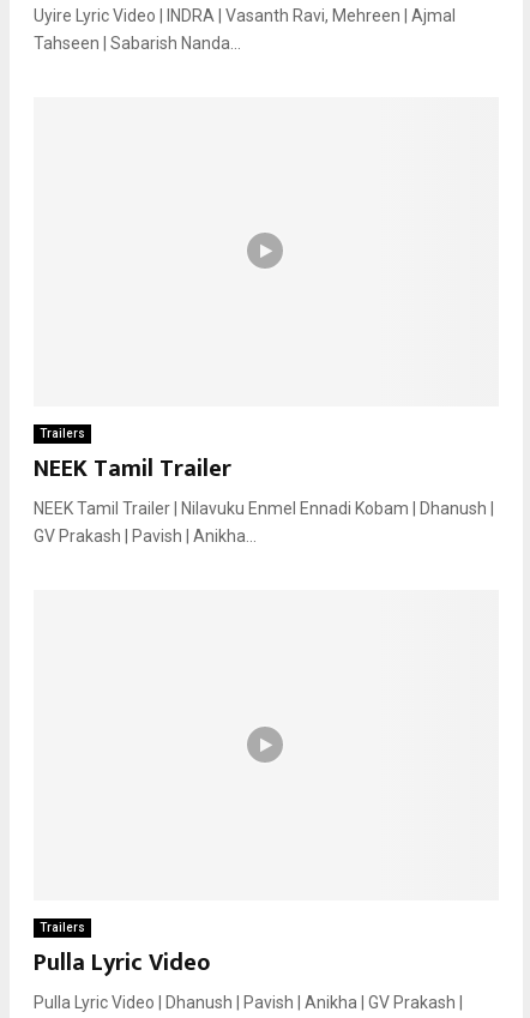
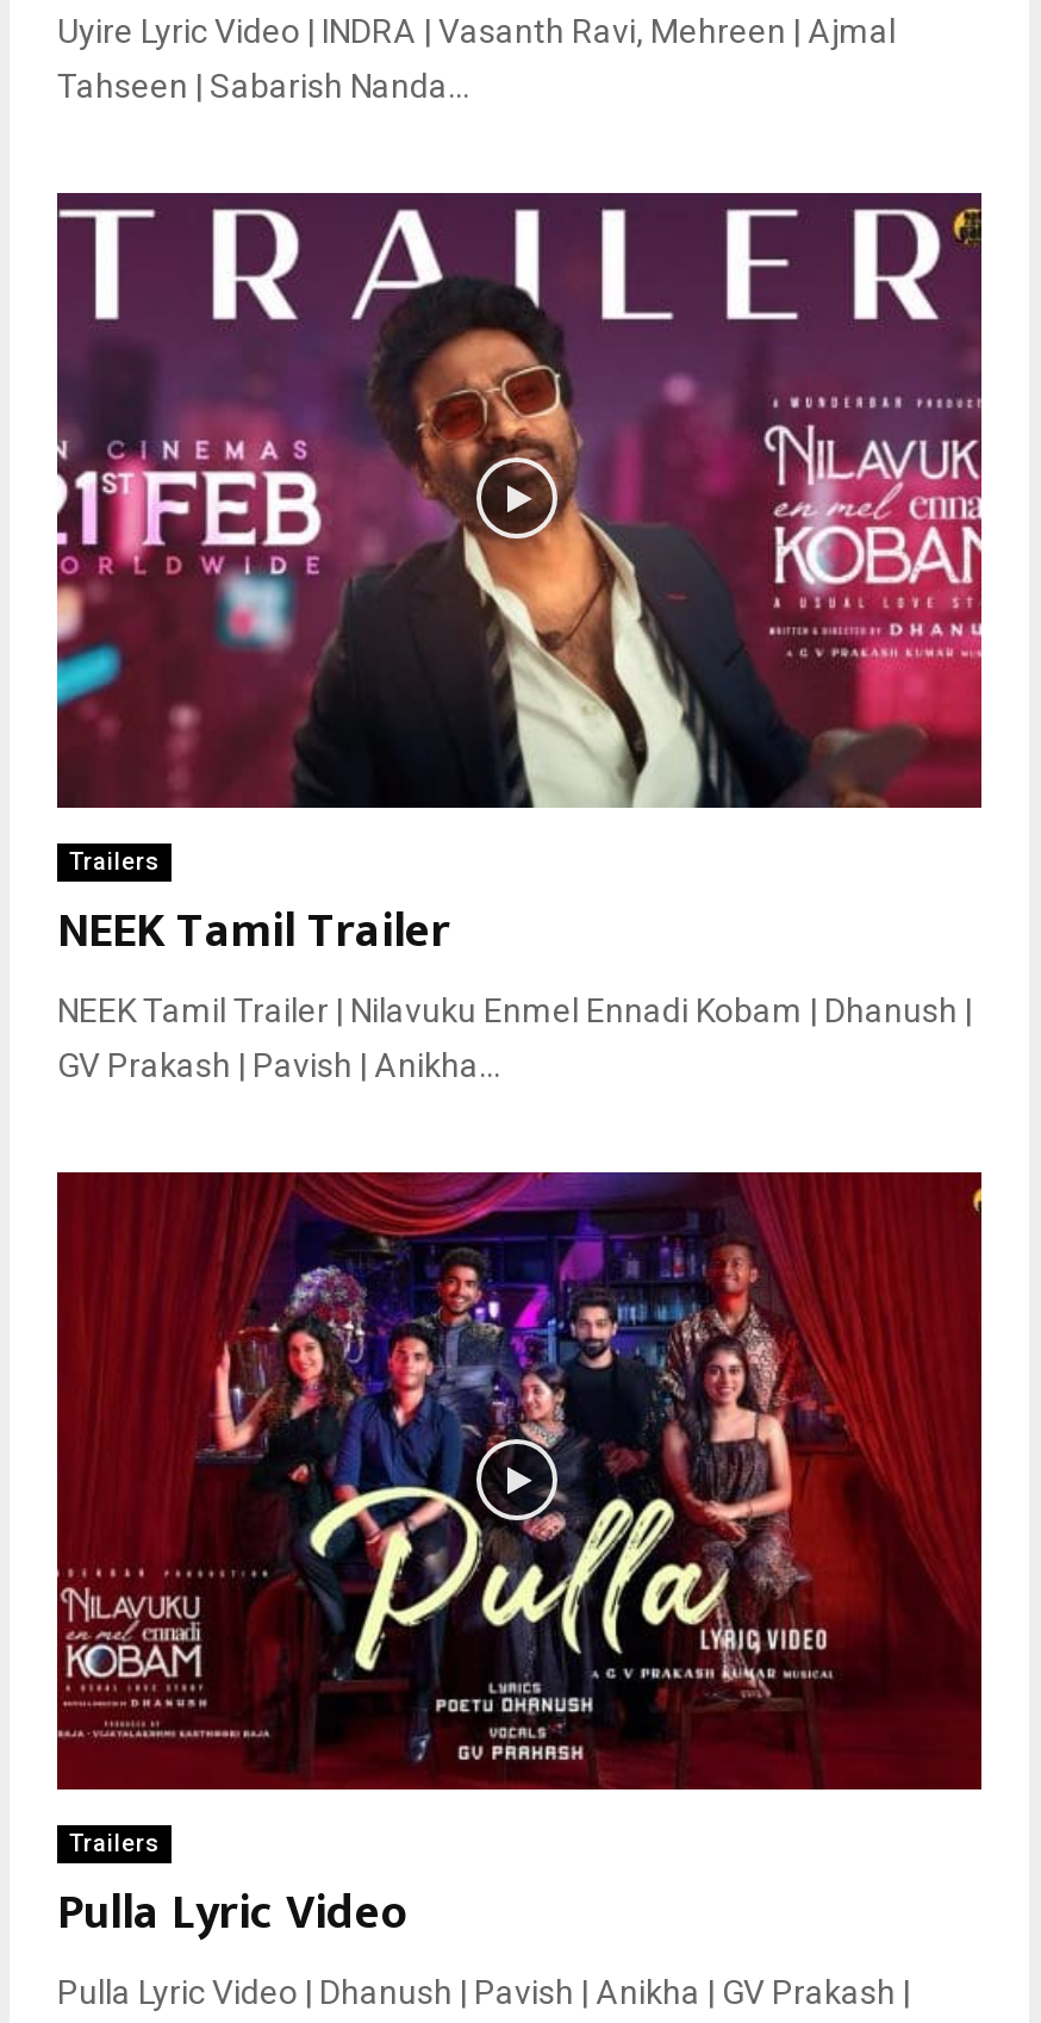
none -> [55,191,984,810] [image]
none -> [55,1170,984,1792] [image]

